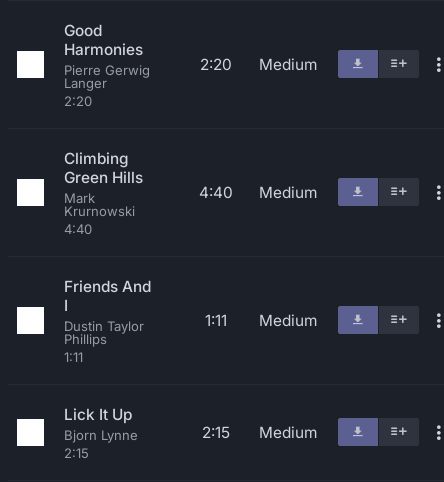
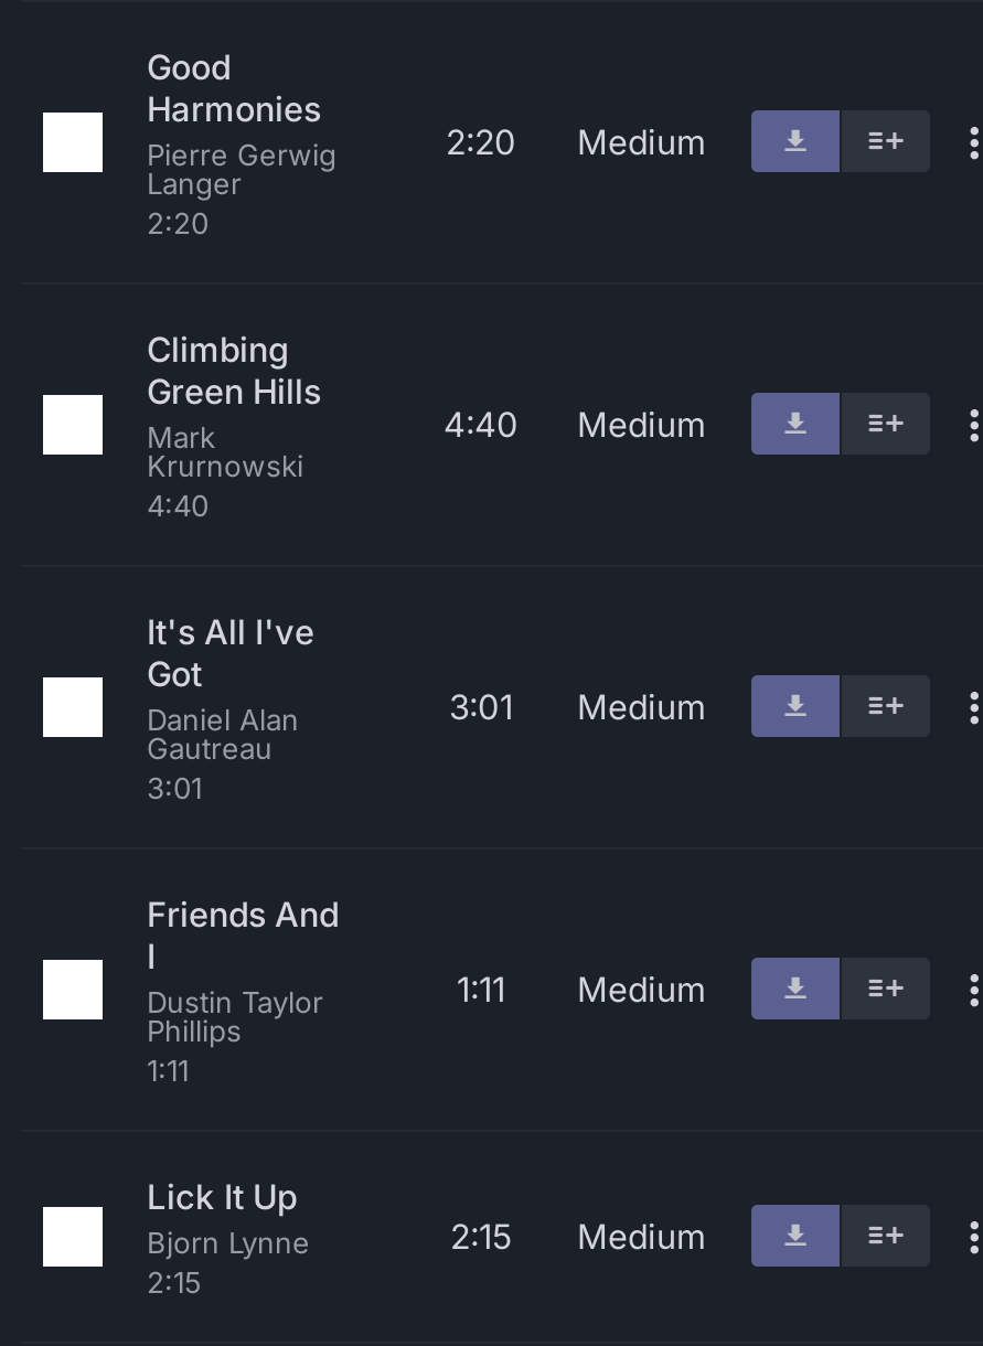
none -> [147,611,314,805] It's All I've | Got | Daniel Alan | Gautreau | 3:01
none -> [449,685,705,728] 3:01 | Medium

